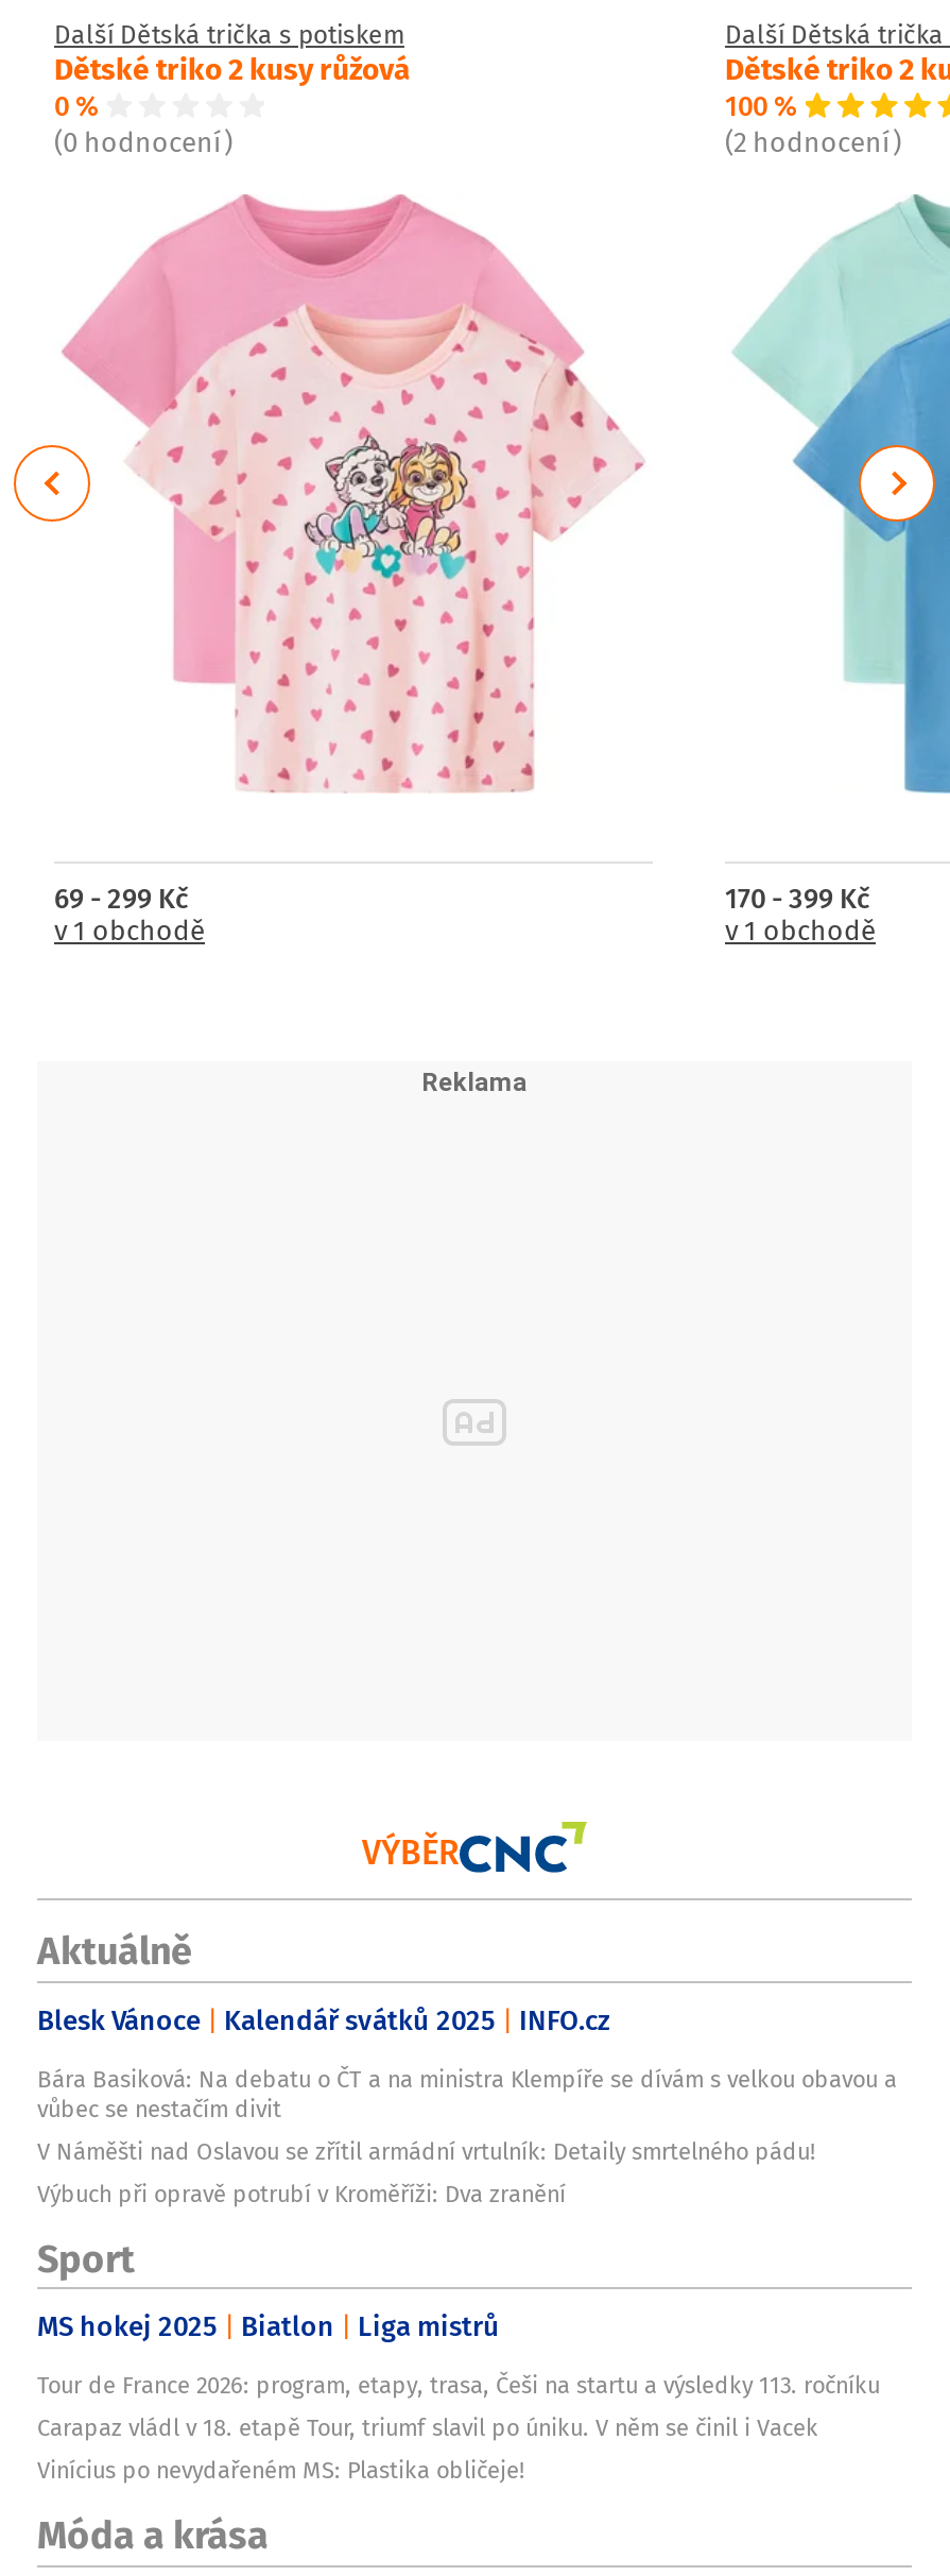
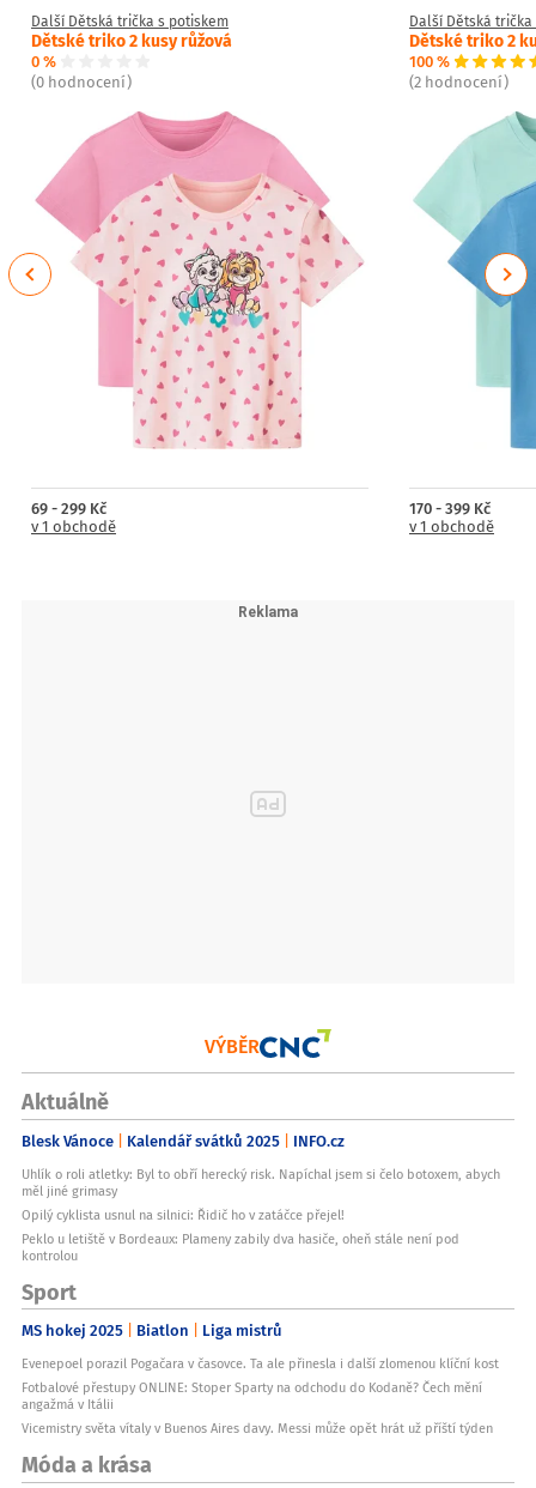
[37,2062,897,2210] Bára Basiková: Na debatu o ČT a na ministra Klempíře se dívám s velkou obavou a | vůbec se nestačím divit | V Náměšti nad Oslavou se zřítil armádní vrtulník: Detaily smrtelného pádu! | Výbuch při opravě potrubí v Kroměříži: Dva zranění -> [22,1164,500,1265] Uhlík o roli atletky: Byl to obří herecký risk. Napíchal jsem si čelo botoxem, abych | měl jiné grimasy | Opilý cyklista usnul na silnici: Řidič ho v zatáčce přejel! | Peklo u letiště v Bordeaux: Plameny zabily dva hasiče, oheň stále není pod | kontrolou
[37,2369,880,2488] Tour de France 2026: program, etapy, trasa, Češi na startu a výsledky 113. ročníku | Carapaz vládl v 18. etapě Tour, triumf slavil po úniku. V něm se činil i Vacek | Vinícius po nevydařeném MS: Plastika obličeje! -> [22,1354,499,1438] Evenepoel porazil Pogačara v časovce. Ta ale přinesla i další zlomenou klíční kost | Fotbalové přestupy ONLINE: Stoper Sparty na odchodu do Kodaně? Čech mění | angažmá v Itálii | Vicemistry světa vítaly v Buenos Aires davy. Messi může opět hrát už příští týden

